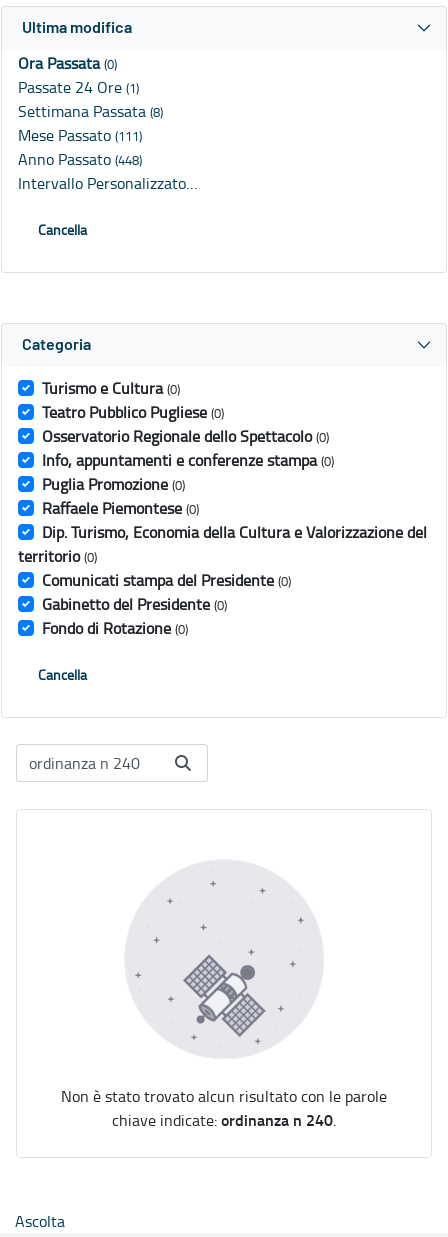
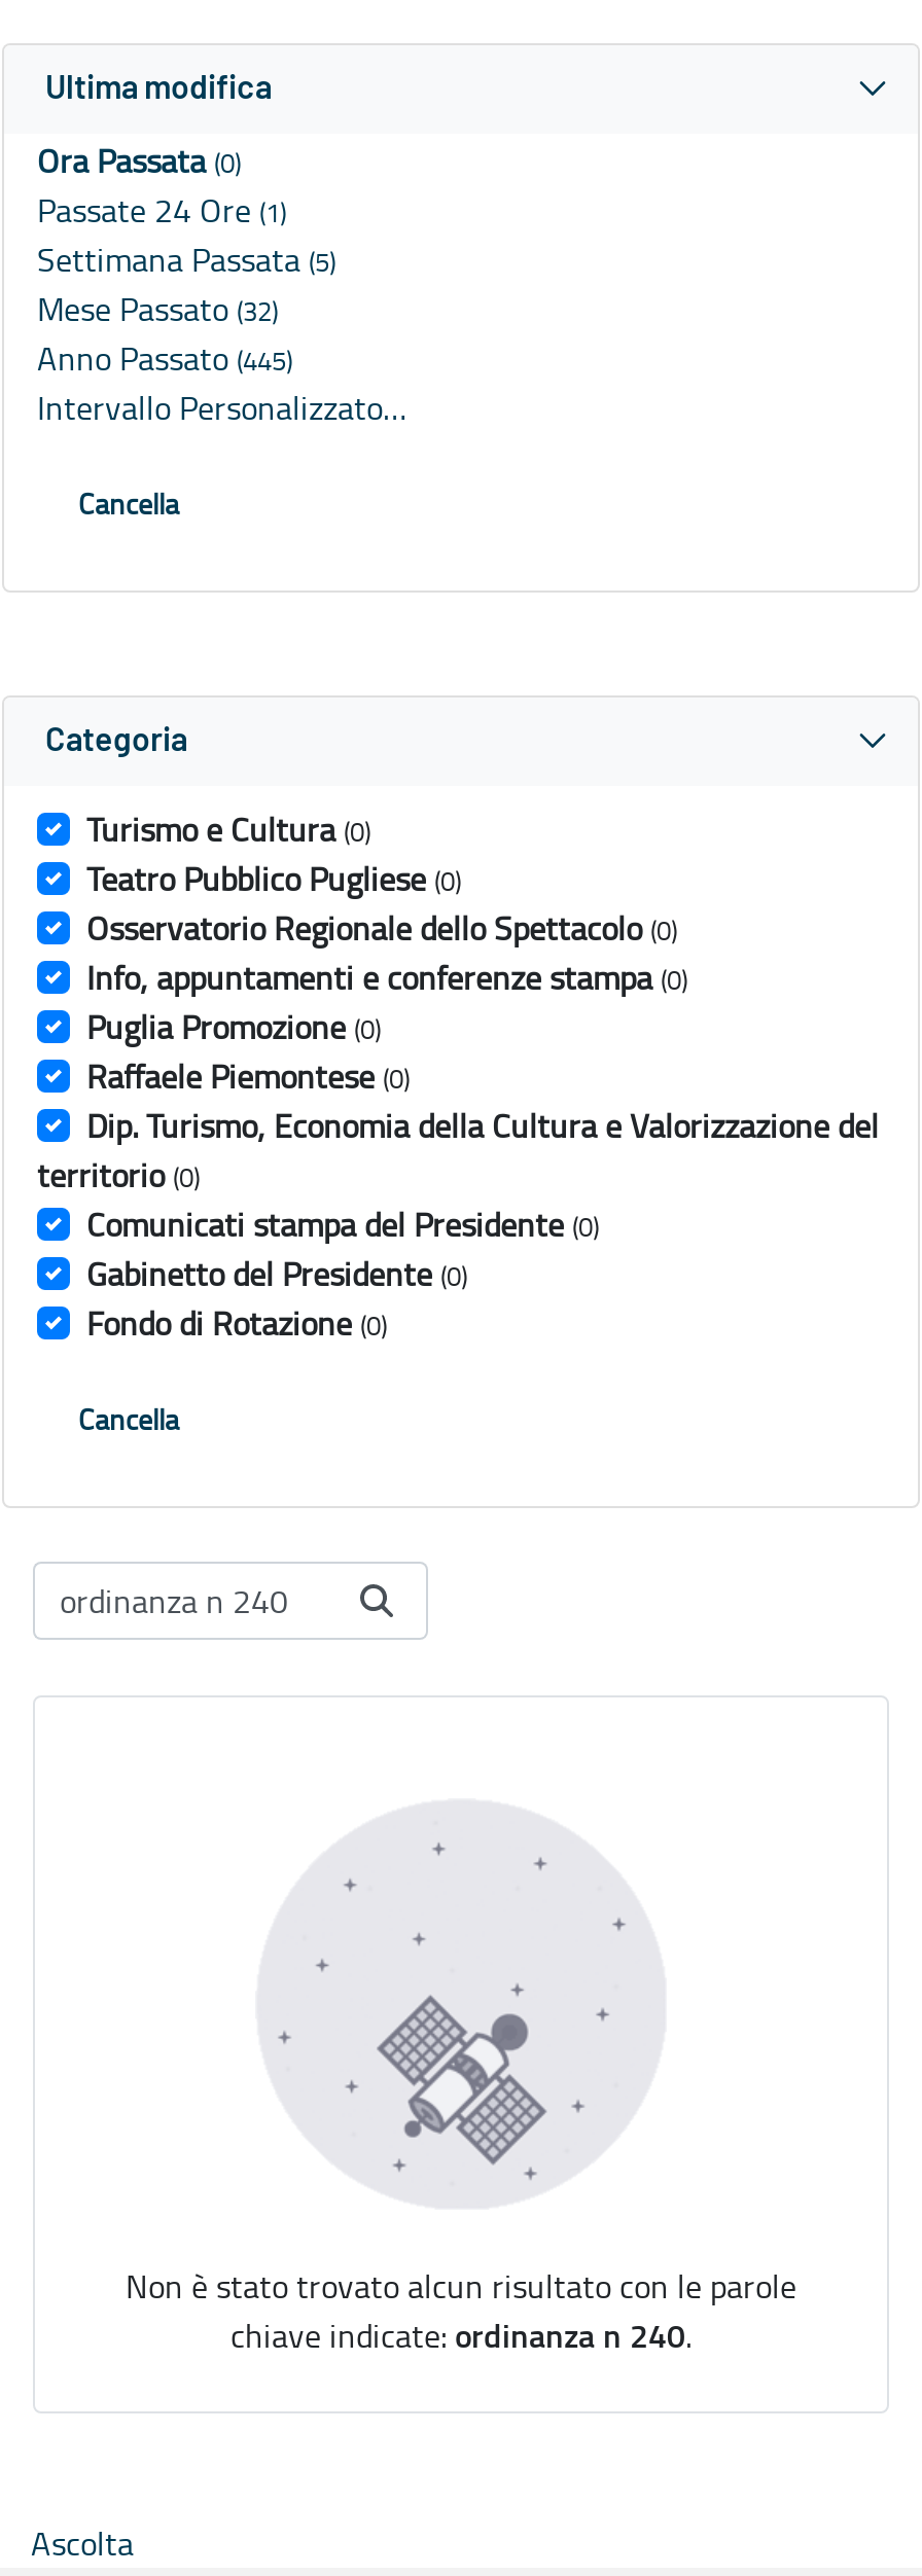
[18,100,163,122] Settimana Passata (8) -> [37,237,335,282] Settimana Passata (5)
[18,124,142,146] Mese Passato (111) -> [37,287,278,332] Mese Passato (32)
[18,148,142,170] Anno Passato (448) -> [37,336,292,381] Anno Passato (445)

